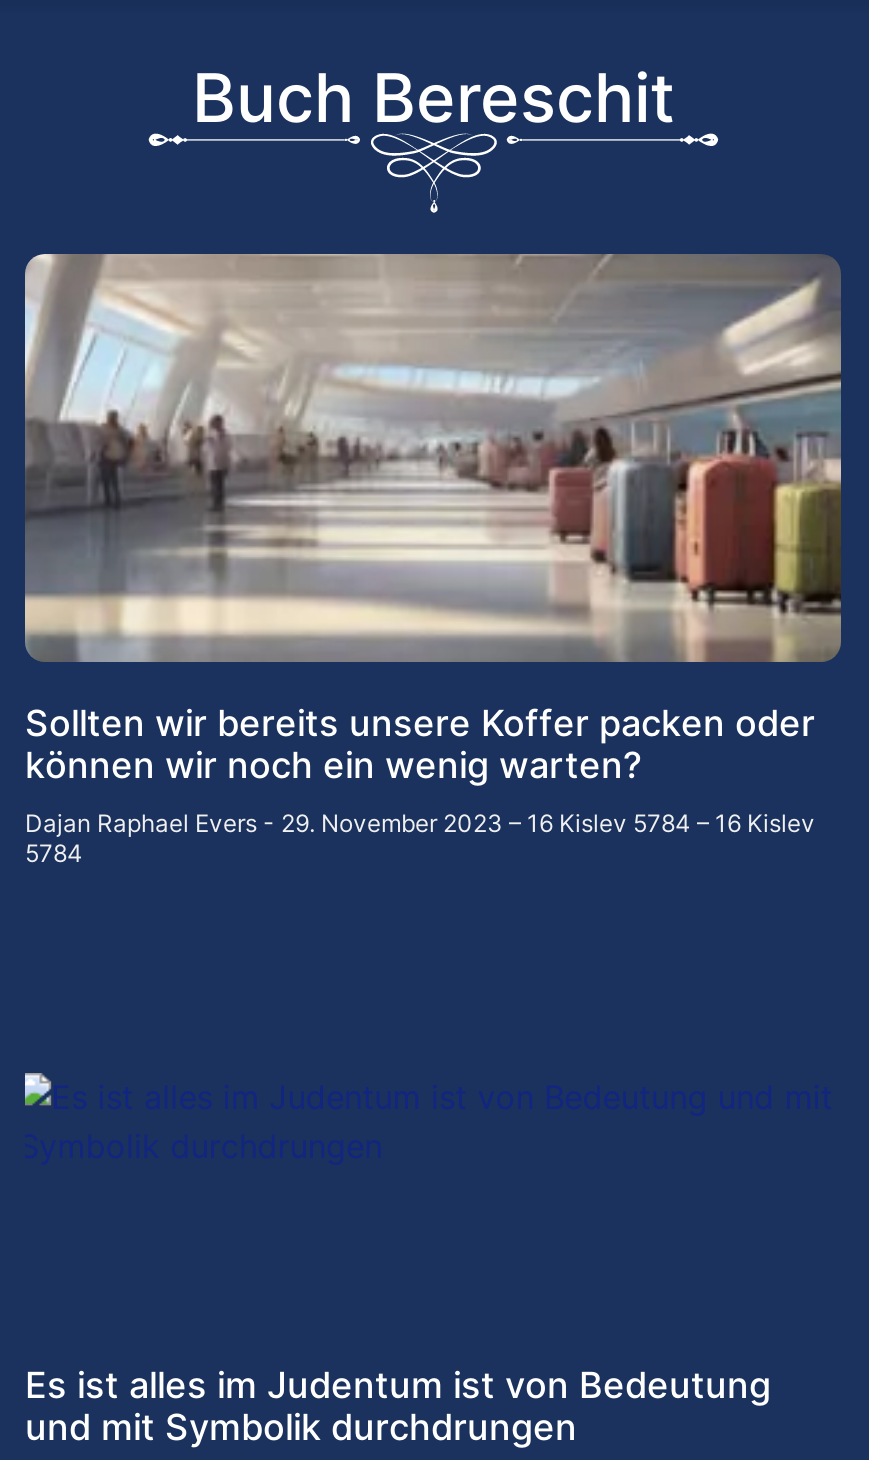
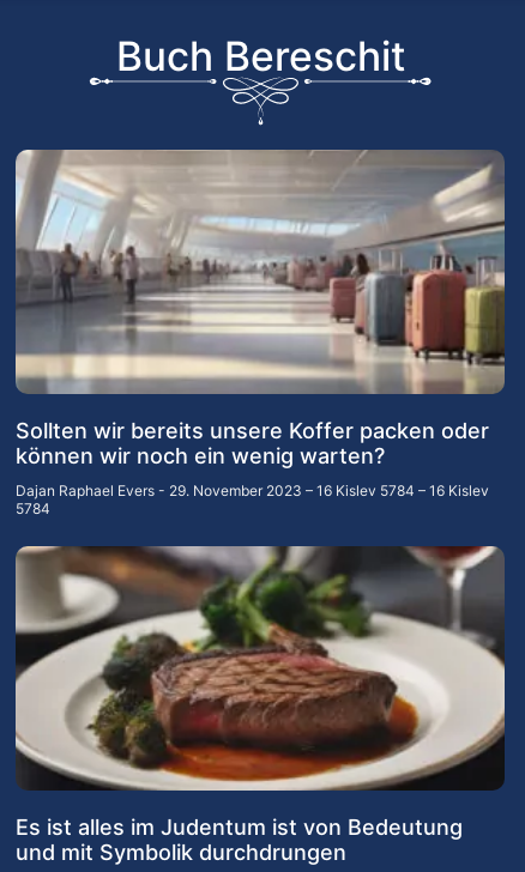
none -> [14,545,506,792] [image]

